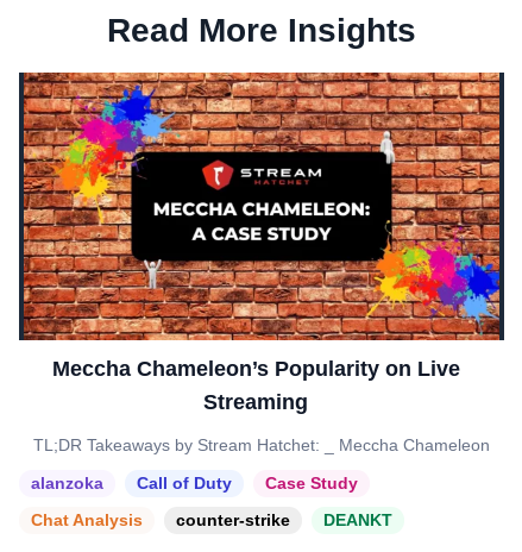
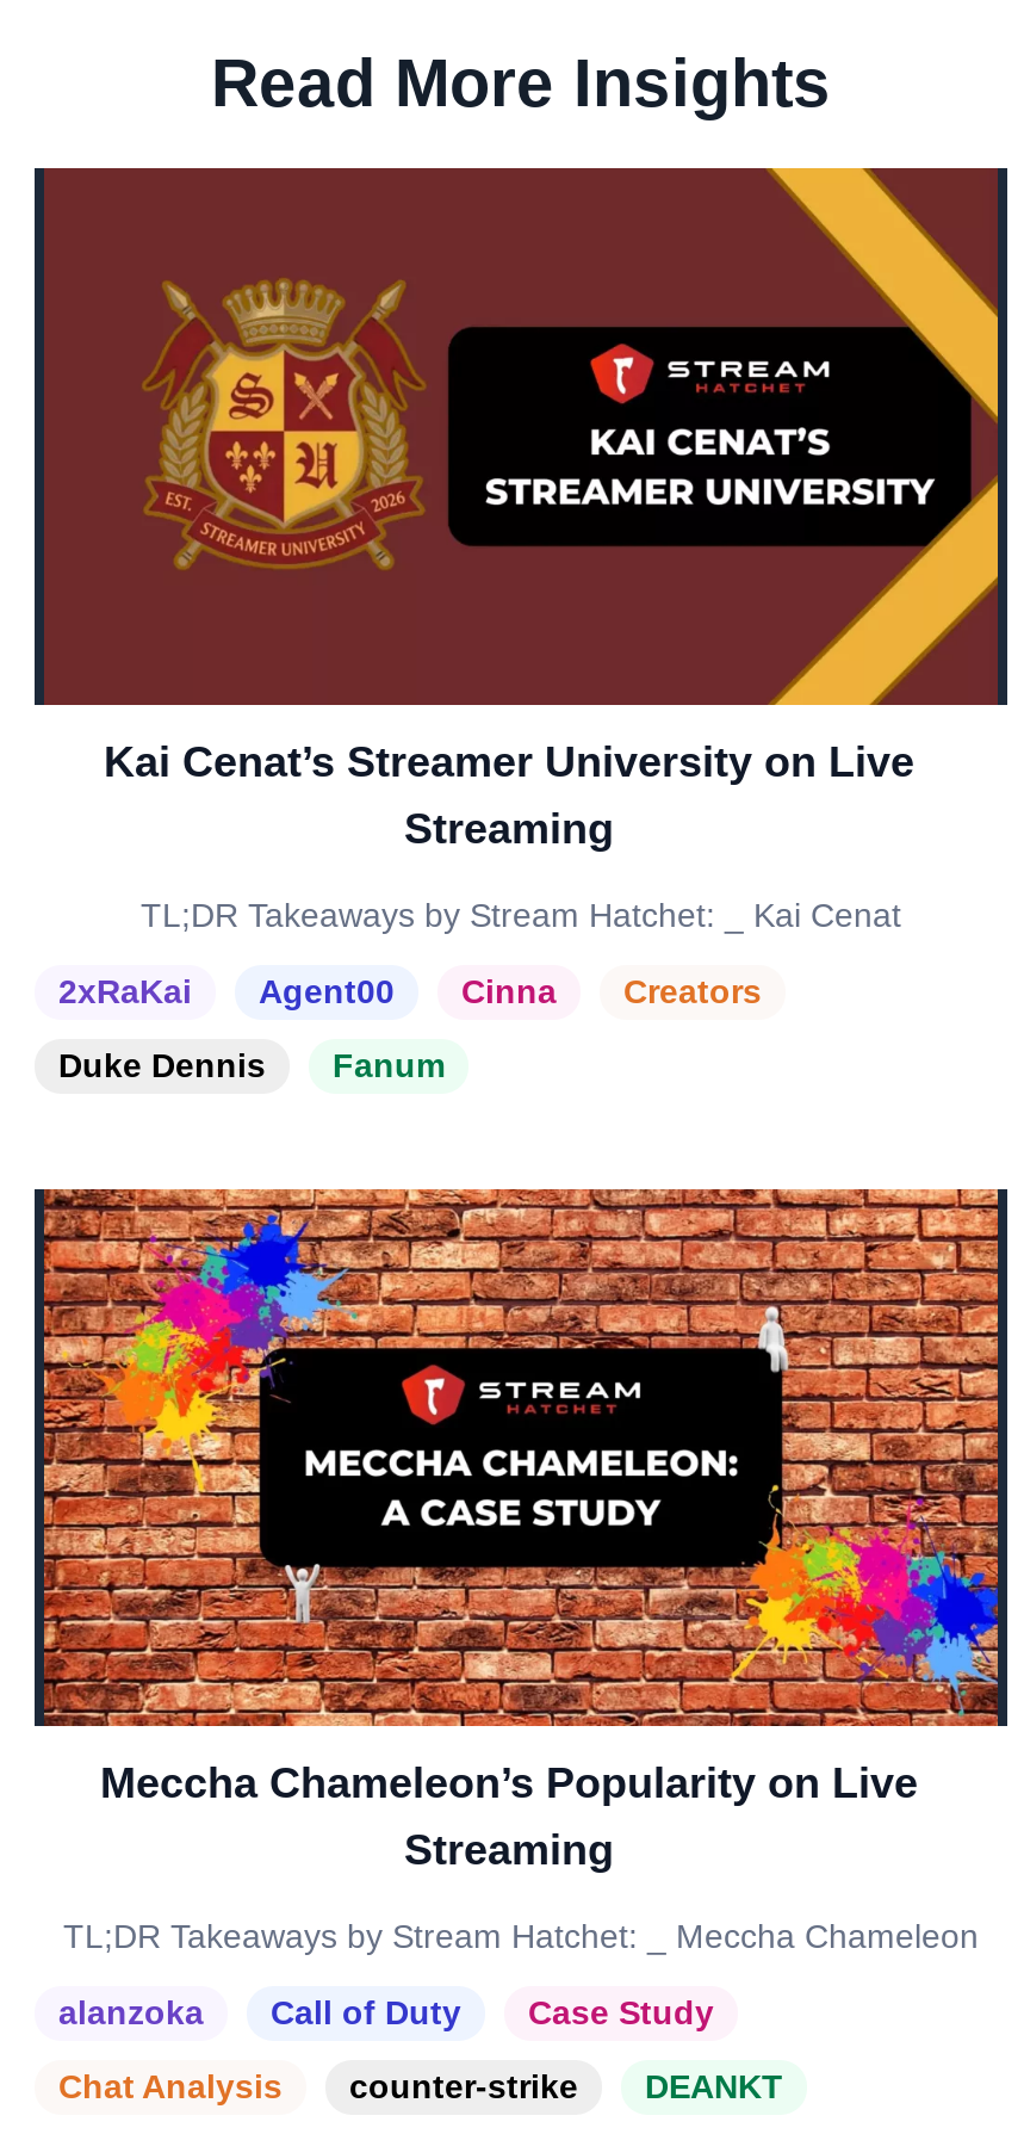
none -> [44,166,1000,1084] [image] | Kai Cenat’s Streamer University on Live | Streaming | TL;DR Takeaways by Stream Hatchet: _ Kai Cenat | 2xRaKai | Agent00 | Cinna | Creators | Duke Dennis | Fanum

